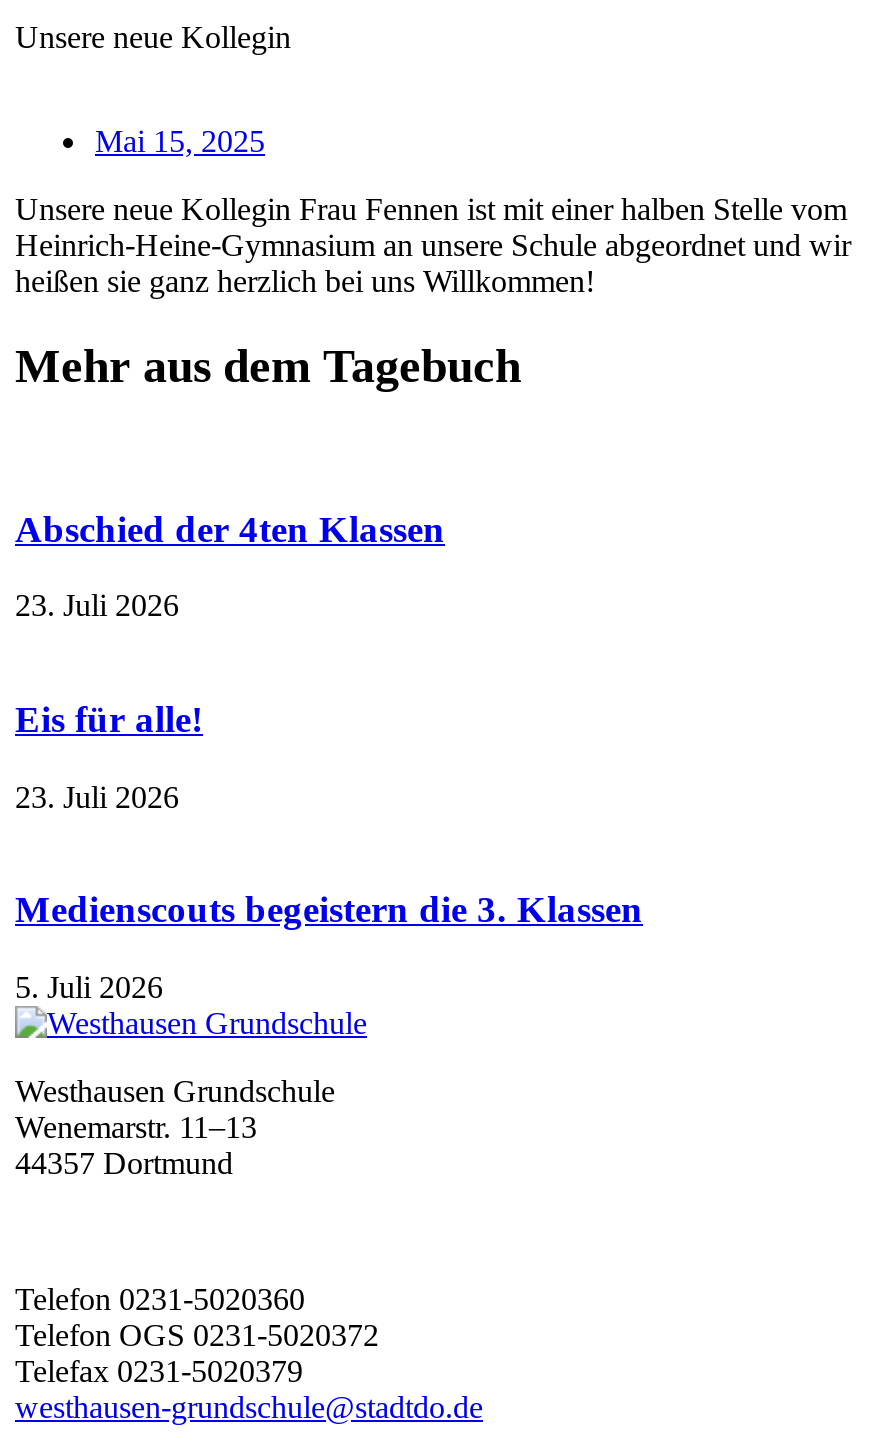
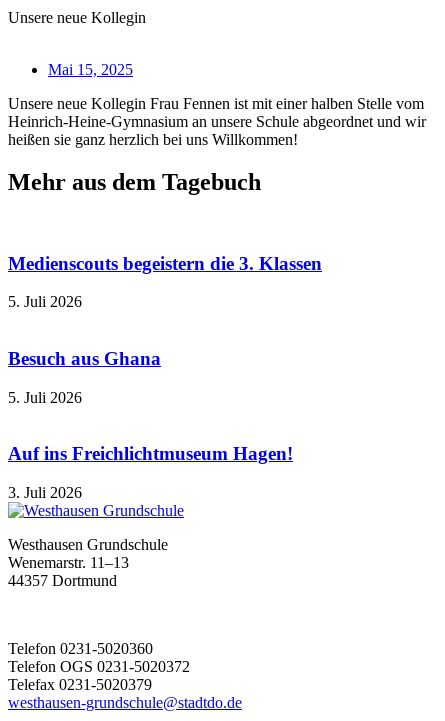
[15,507,445,813] Abschied der 4ten Klassen | 23. Juli 2026 | Eis für alle! | 23. Juli 2026 -> none
moved [15,889,643,1004] -> [8,252,322,310]: Medienscouts begeistern die 3. Klassen | 5. Juli 2026
none -> [8,348,293,501] Besuch aus Ghana | 5. Juli 2026 | Auf ins Freichlichtmuseum Hagen! | 3. Juli 2026

